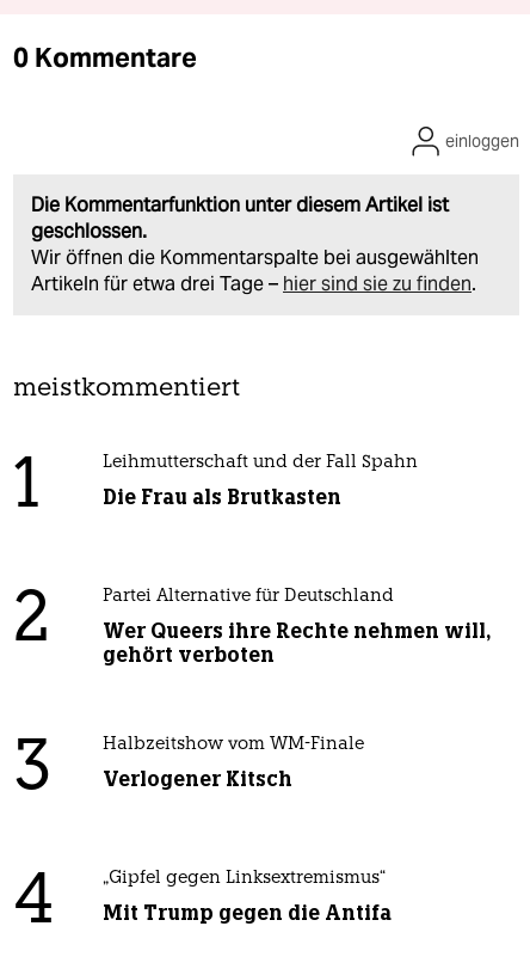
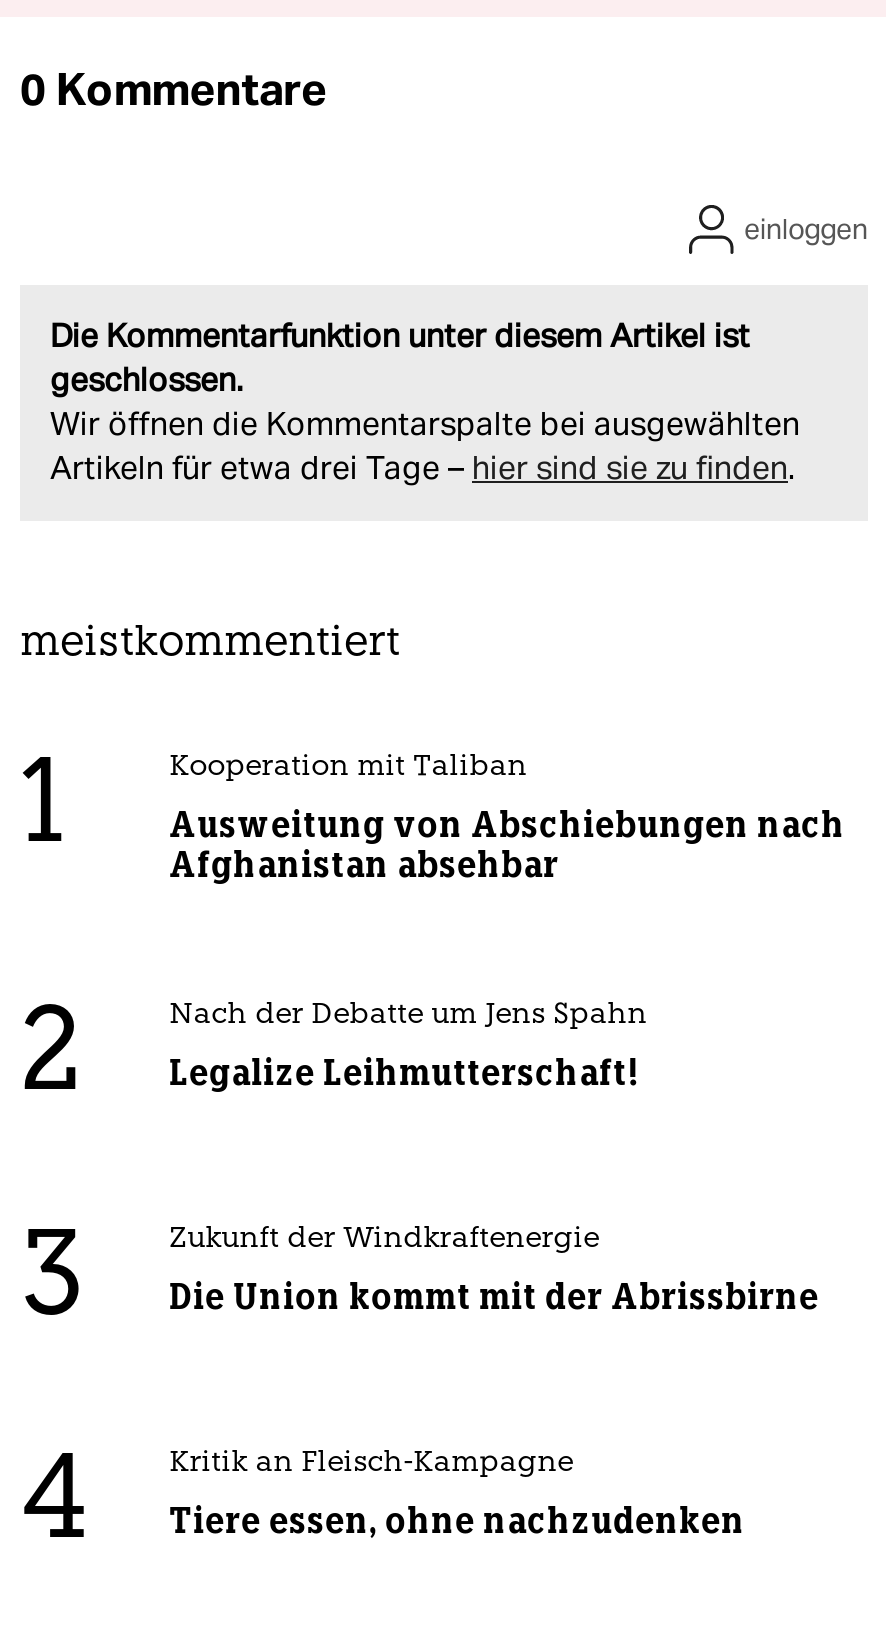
[102,454,417,472] Leihmutterschaft und der Fall Spahn -> [169,754,527,784] Kooperation mit Taliban
[102,484,341,511] Die Frau als Brutkasten -> [169,804,845,888] Ausweitung von Abschiebungen nach | Afghanistan absehbar
[102,588,394,606] Partei Alternative für Deutschland -> [169,1002,647,1032] Nach der Debatte um Jens Spahn
[102,618,490,668] Wer Queers ihre Rechte nehmen will, | gehört verboten -> [169,1052,637,1096] Legalize Leihmutterschaft!
[102,736,364,754] Halbzeitshow vom WM-Finale -> [169,1226,599,1256] Zukunft der Windkraftenergie
[102,766,292,793] Verlogener Kitsch -> [169,1276,819,1320] Die Union kommt mit der Abrissbirne
[102,870,385,888] „Gipfel gegen Linksextremismus“ -> [169,1450,573,1480] Kritik an Fleisch-Kampagne
[102,900,391,926] Mit Trump gegen die Antifa -> [169,1500,745,1544] Tiere essen, ohne nachzudenken

